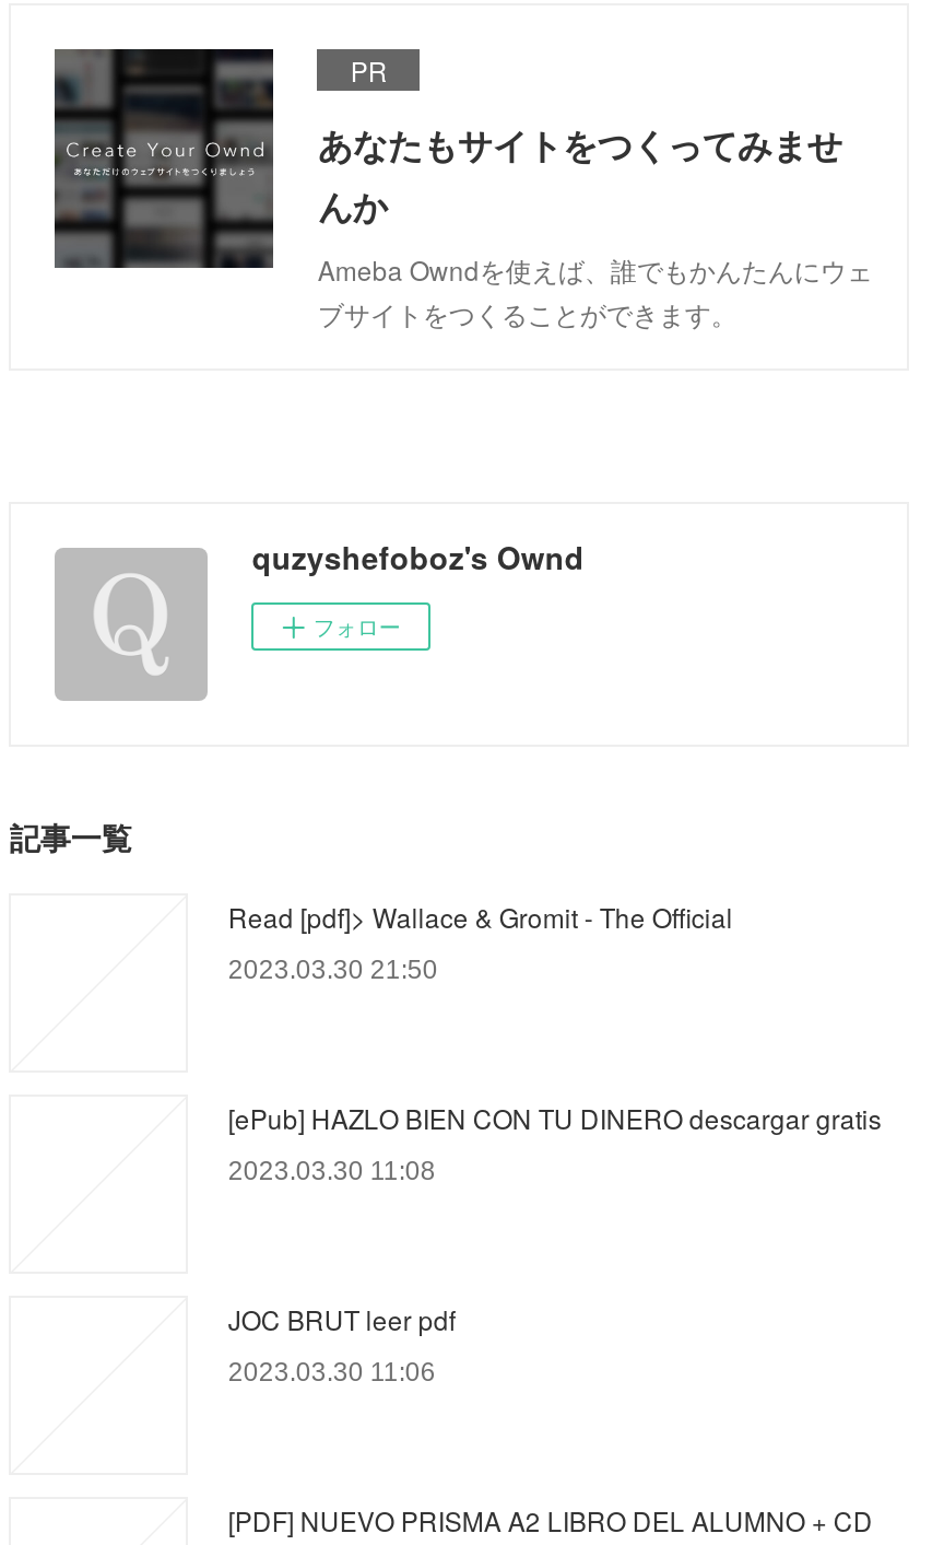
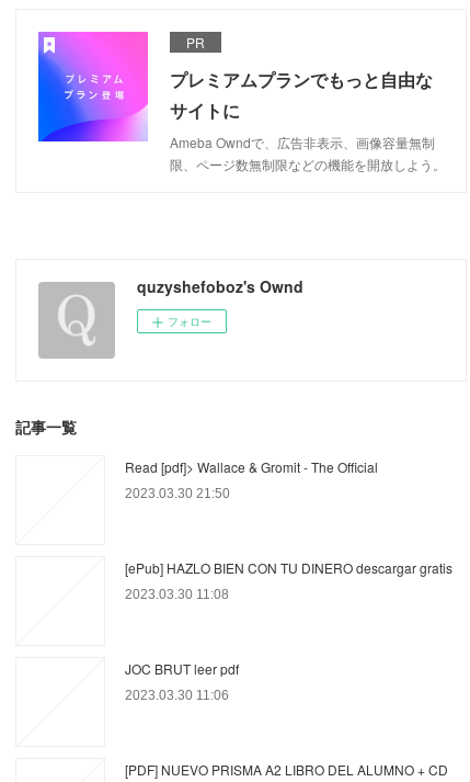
[52,47,873,332] [image] | あなたもサイトをつくってみませ | んか | Ameba Owndを使えば、誰でもかんたんにウェ | ブサイトをつくることができます。 -> [37,31,446,174] [image] | プレミアムプランでもっと自由な | サイトに | Ameba Owndで、広告非表示、画像容量無制 | 限、ページ数無制限などの機能を開放しよう。

